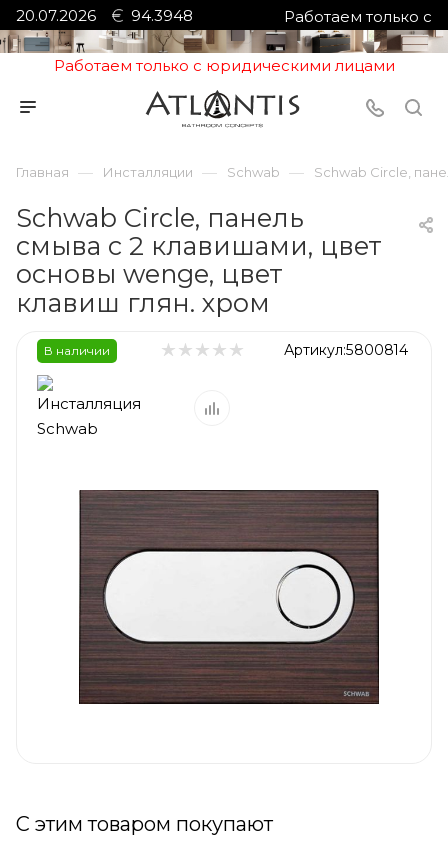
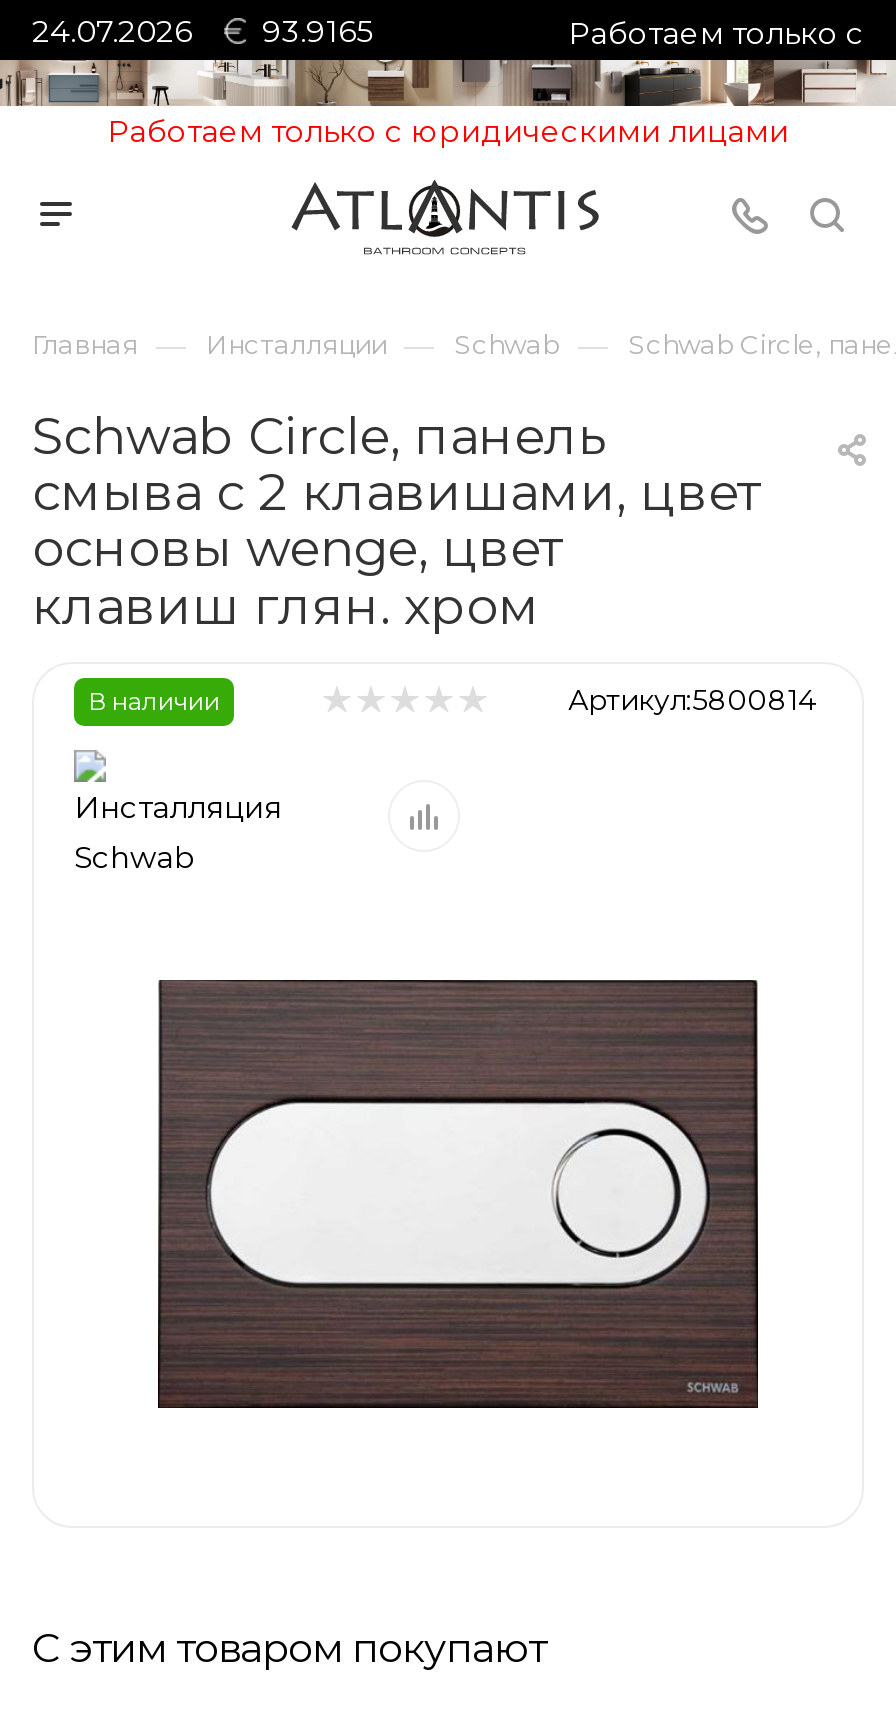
[16,5,96,24] 20.07.2026 -> [32,11,192,49] 24.07.2026
[131,5,193,24] 94.3948 -> [262,11,374,49] 93.9165

